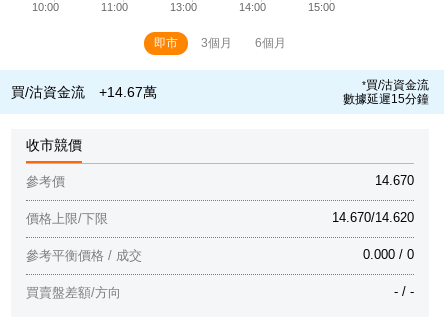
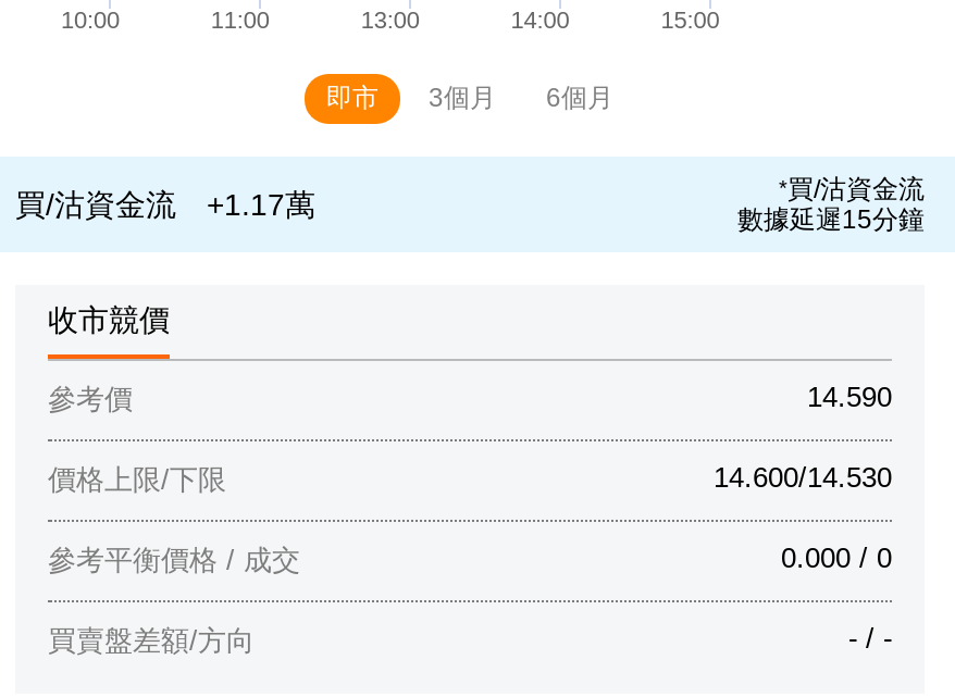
[11,84,157,100] 買/沽資金流 +14.67萬 -> [15,187,315,222] 買/沽資金流 +1.17萬
[375,173,414,188] 14.670 -> [807,381,892,413] 14.590
[332,210,414,225] 14.670/14.620 -> [714,461,892,494] 14.600/14.530

